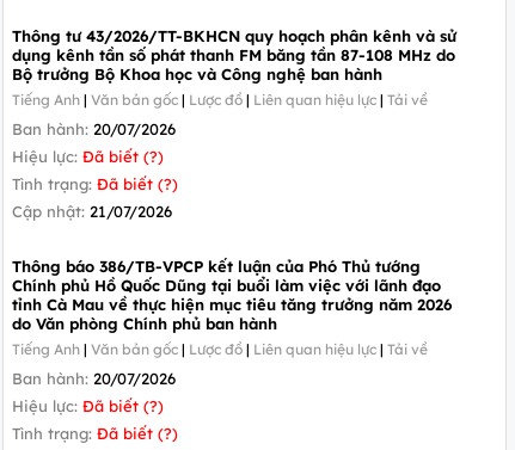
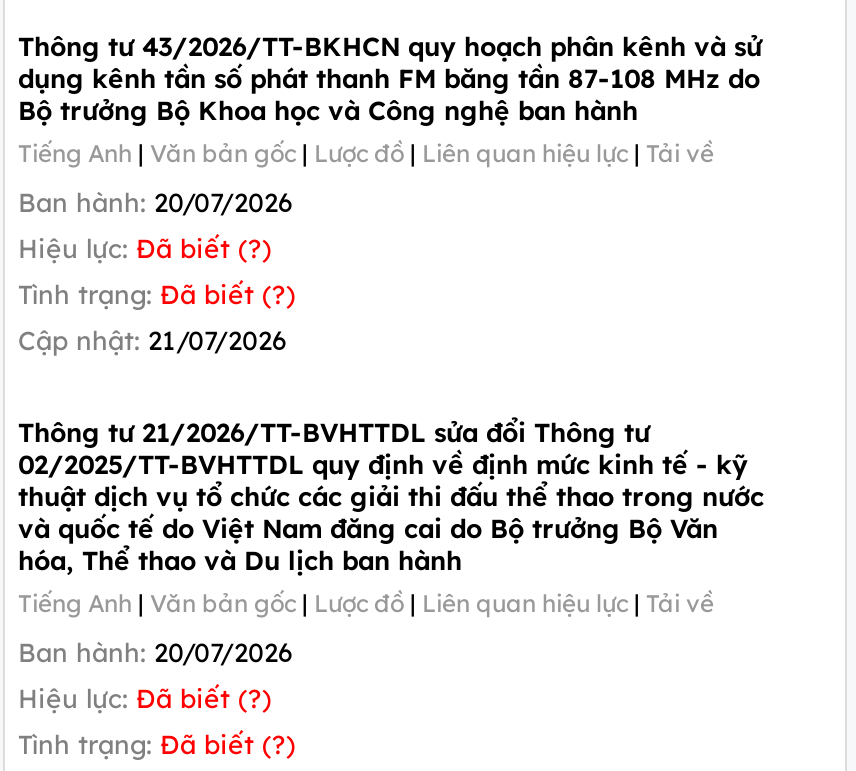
[11,257,451,333] Thông báo 386/TB-VPCP kết luận của Phó Thủ tướng | Chính phủ Hồ Quốc Dũng tại buổi làm việc với lãnh đạo | tỉnh Cà Mau về thực hiện mục tiêu tăng trưởng năm 2026 | do Văn phòng Chính phủ ban hành -> [18,415,764,575] Thông tư 21/2026/TT-BVHTTDL sửa đổi Thông tư | 02/2025/TT-BVHTTDL quy định về định mức kinh tế - kỹ | thuật dịch vụ tổ chức các giải thi đấu thể thao trong nước | và quốc tế do Việt Nam đăng cai do Bộ trưởng Bộ Văn | hóa, Thể thao và Du lịch ban hành

